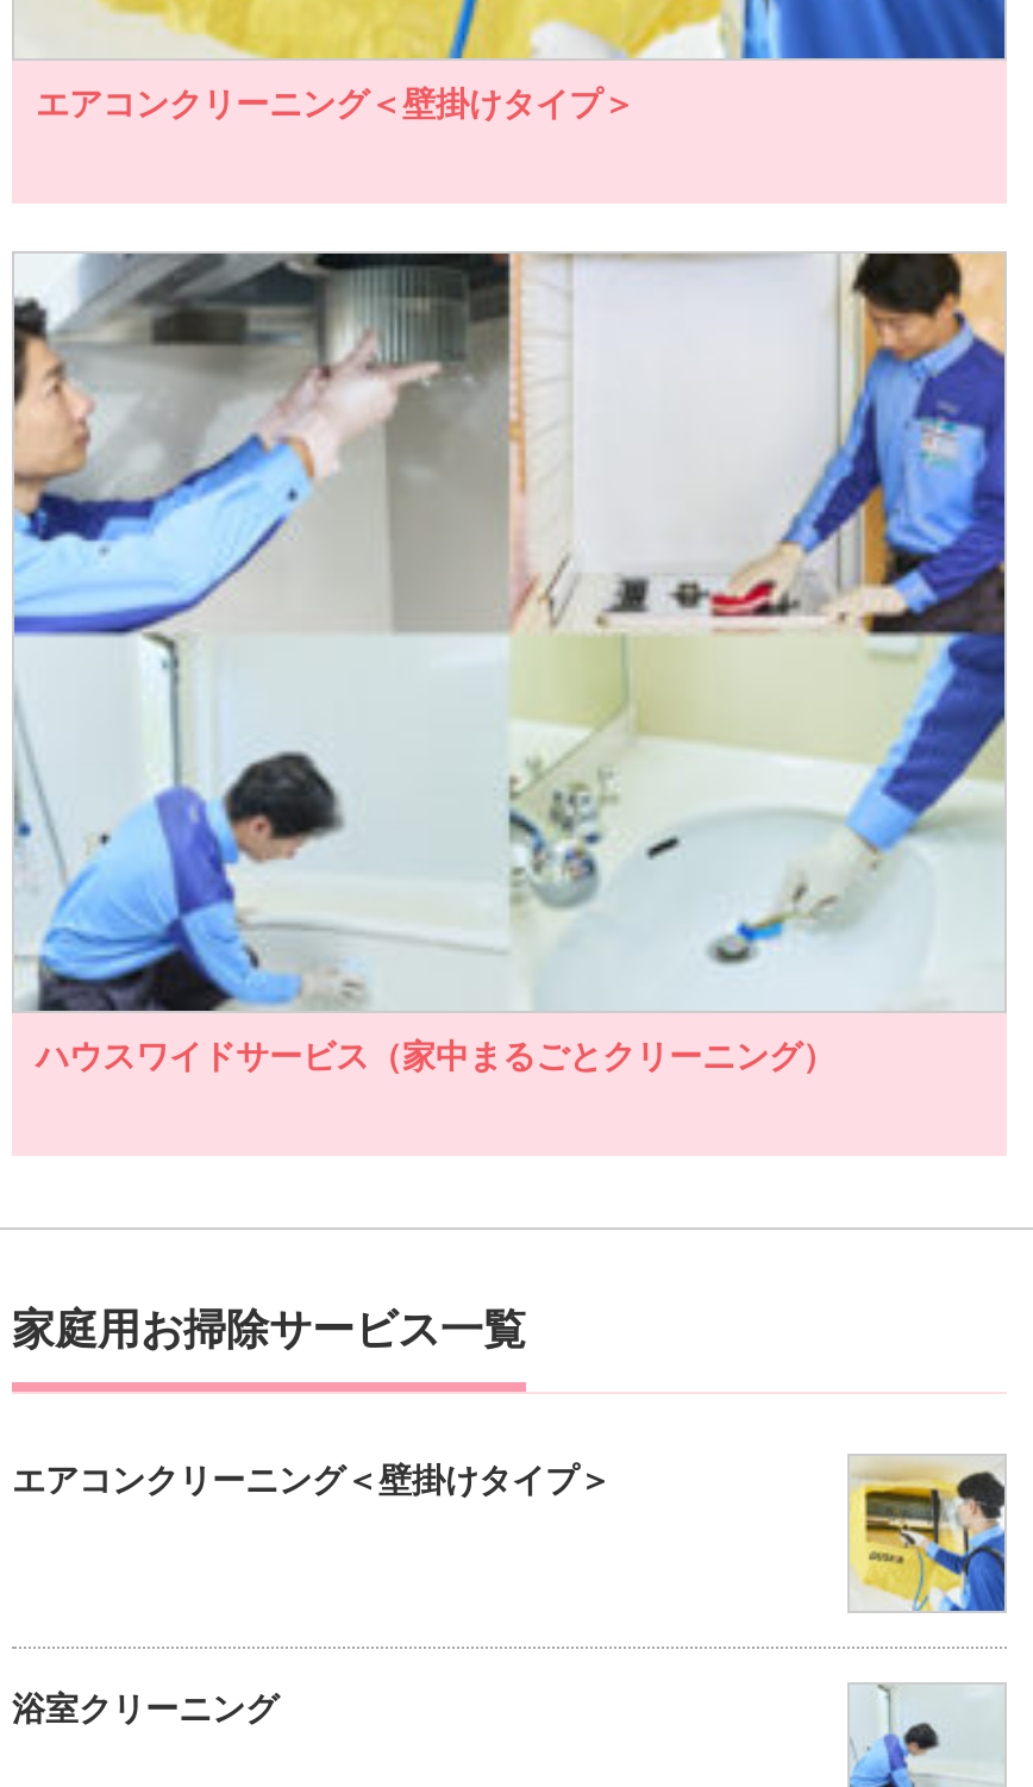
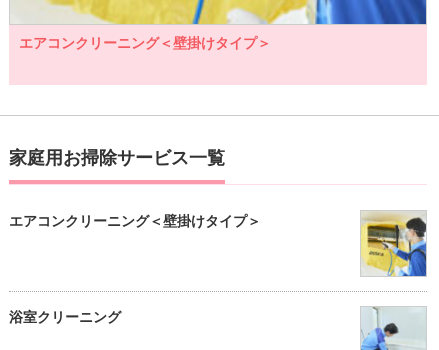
[12,250,1007,1076] [image] | ハウスワイドサービス（家中まるごとクリーニング） -> none

